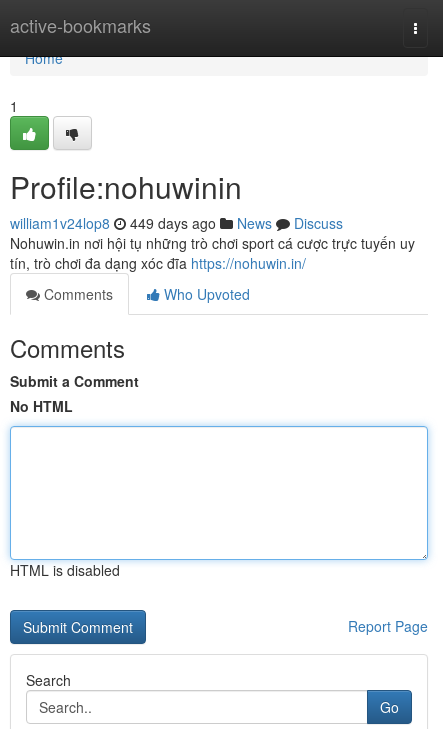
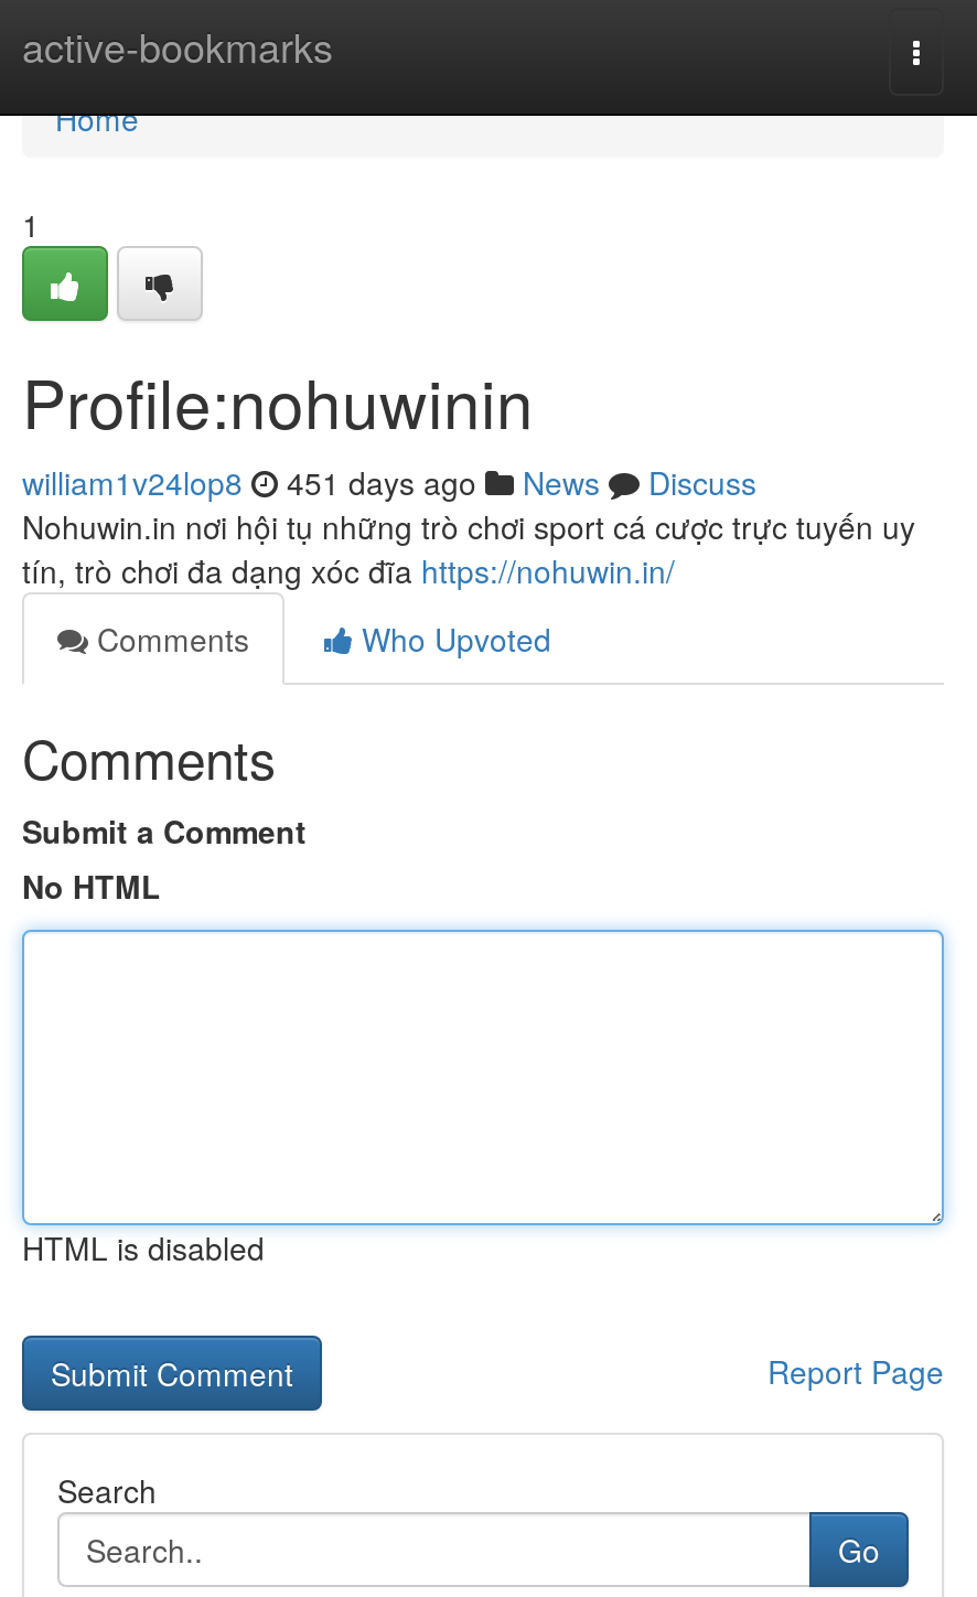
[10,213,343,233] william1v24lop8 449 days ago News Discuss -> [22,460,756,504] william1v24lop8 451 days ago News Discuss

